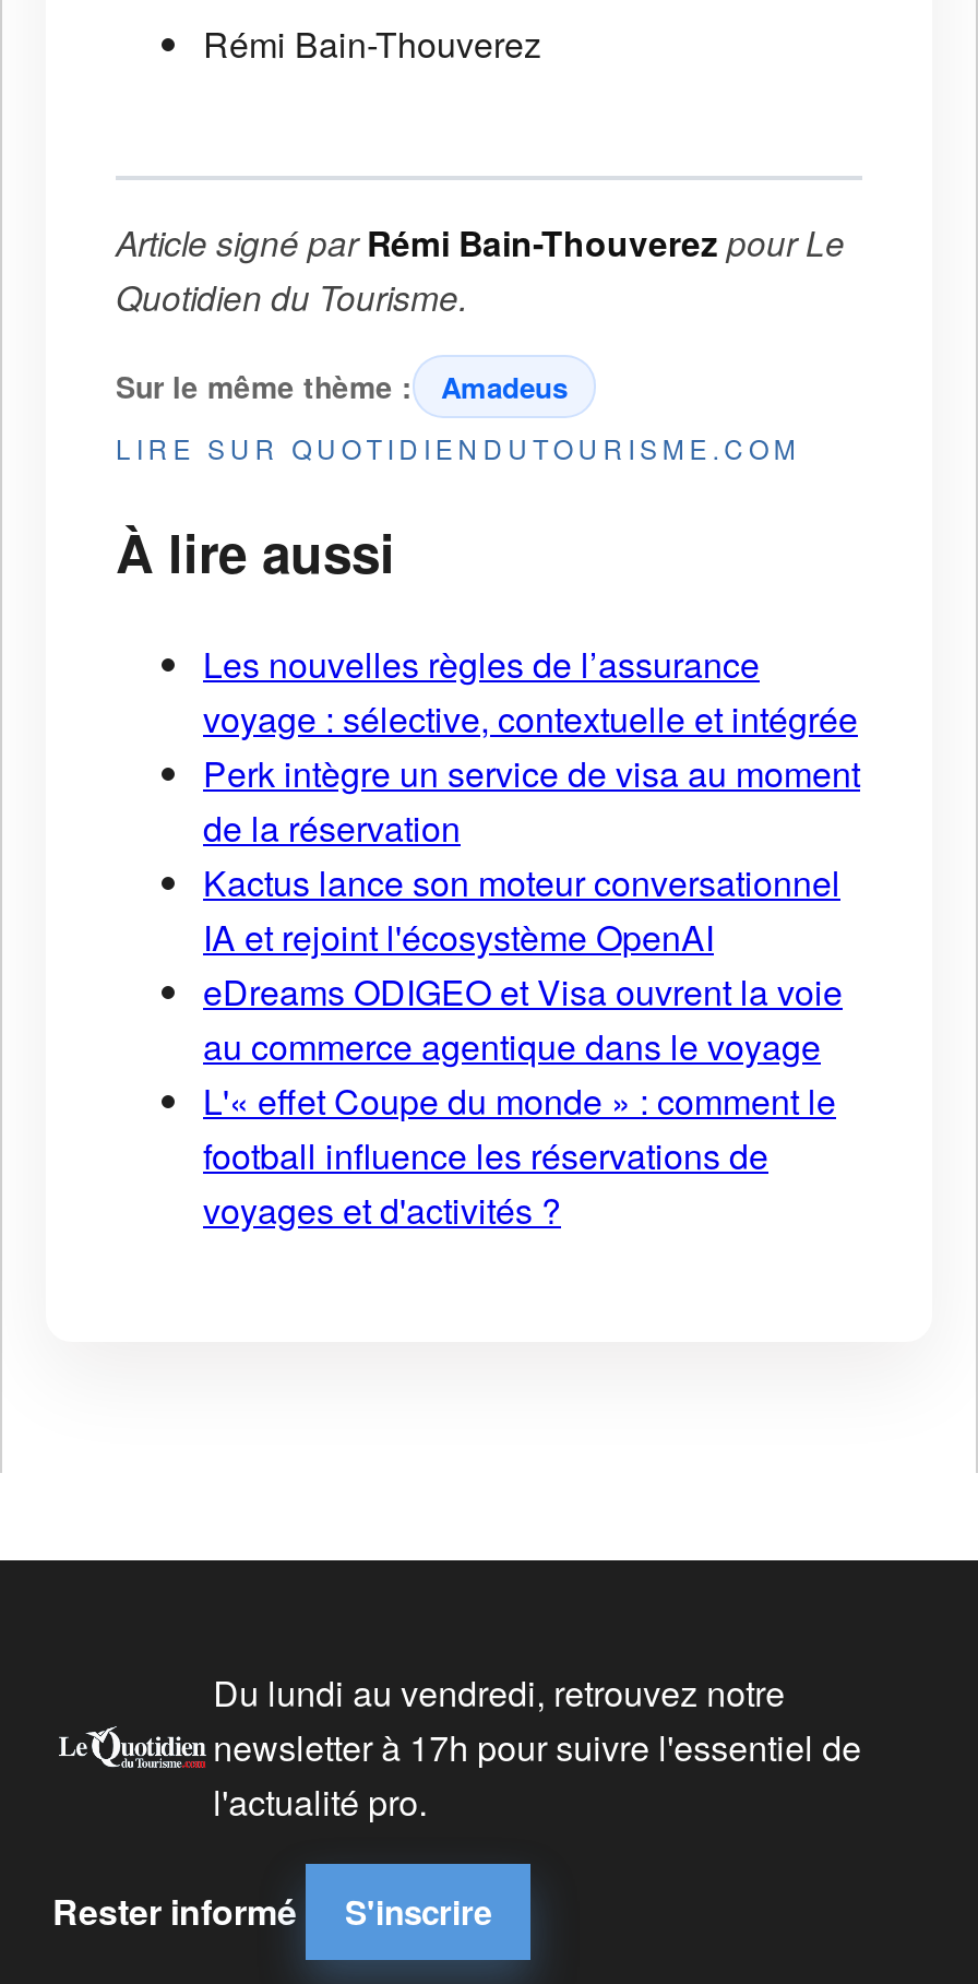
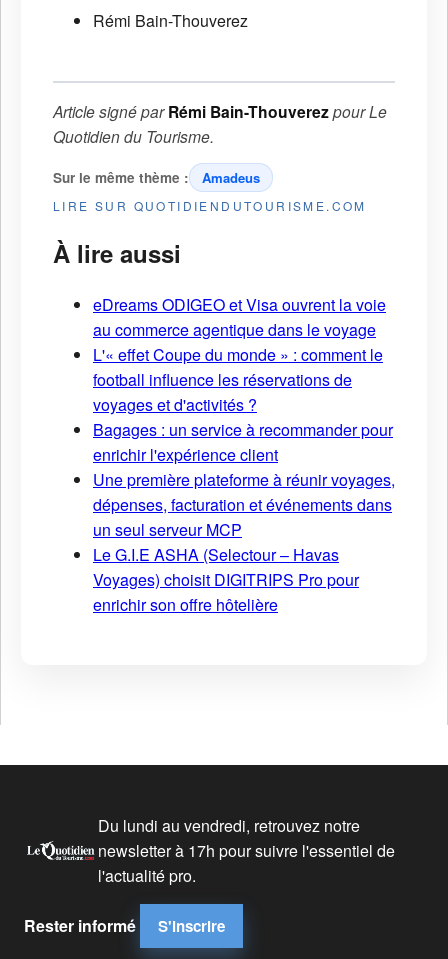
[203,640,860,963] Les nouvelles règles de l’assurance | voyage : sélective, contextuelle et intégrée | Perk intègre un service de visa au moment | de la réservation | Kactus lance son moteur conversationnel | IA et rejoint l'écosystème OpenAI -> none
moved [203,967,843,1236] -> [93,293,386,416]: eDreams ODIGEO et Visa ouvrent la voie | au commerce agentique dans le voyage | L'« effet Coupe du monde » : comment le | football influence les réservations de | voyages et d'activités ?
none -> [93,418,395,616] Bagages : un service à recommander pour | enrichir l'expérience client | Une première plateforme à réunir voyages, | dépenses, facturation et événements dans | un seul serveur MCP | Le G.I.E ASHA (Selectour – Havas | Voyages) choisit DIGITRIPS Pro pour | enrichir son offre hôtelière

